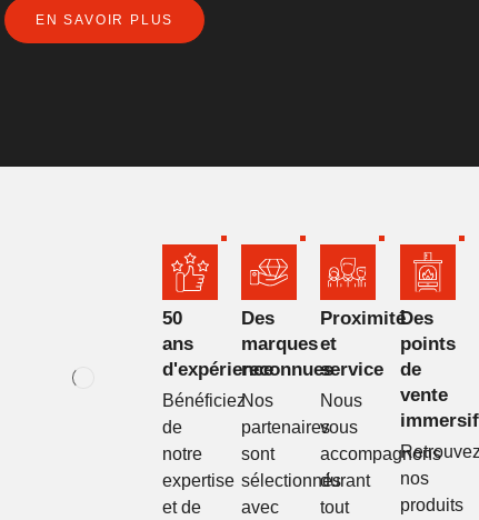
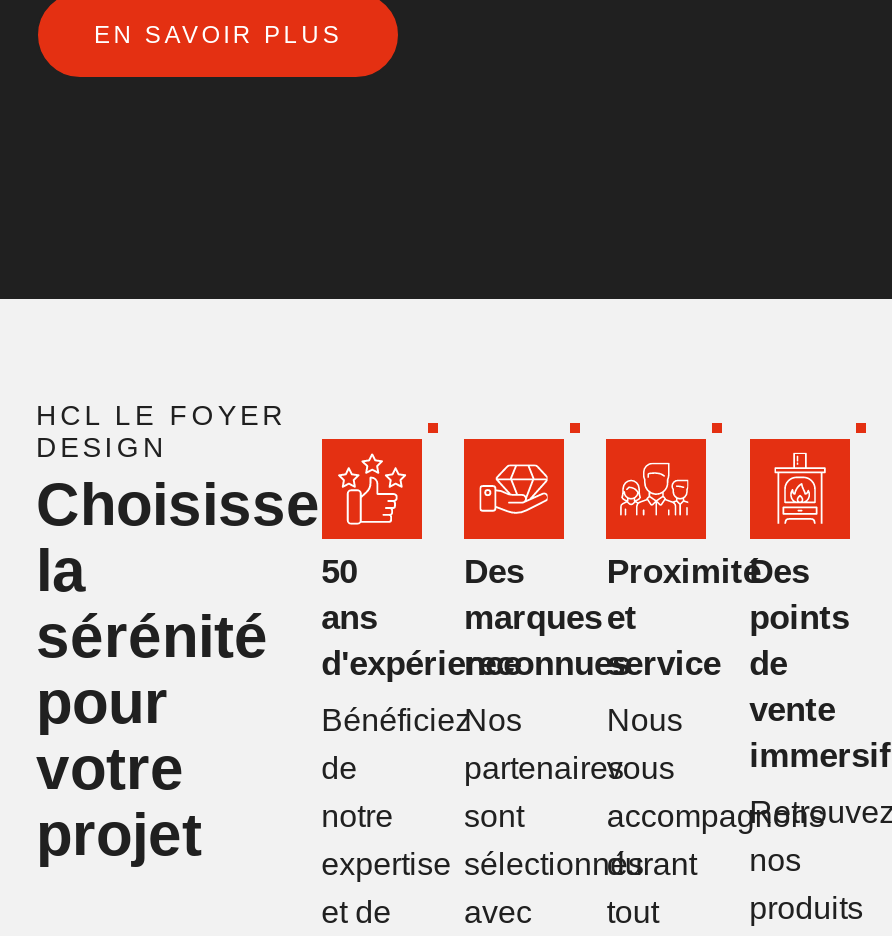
none -> [36,400,350,868] HCL LE FOYER | DESIGN | Choisissez | la | sérénité | pour | votre | projet

